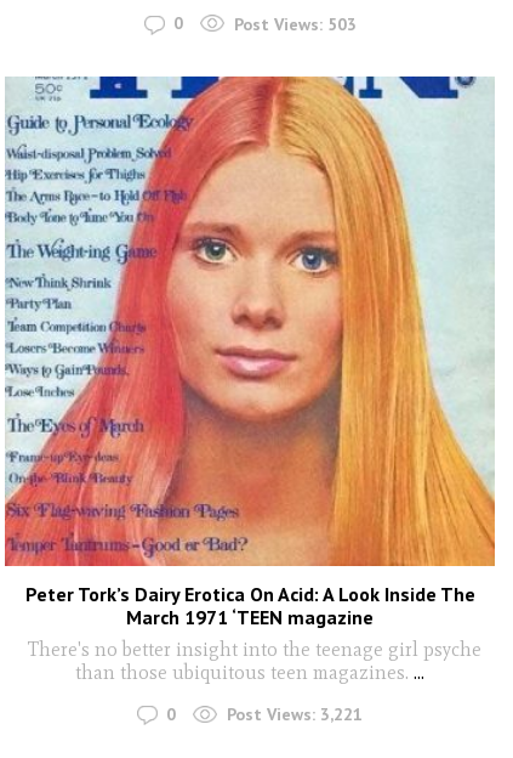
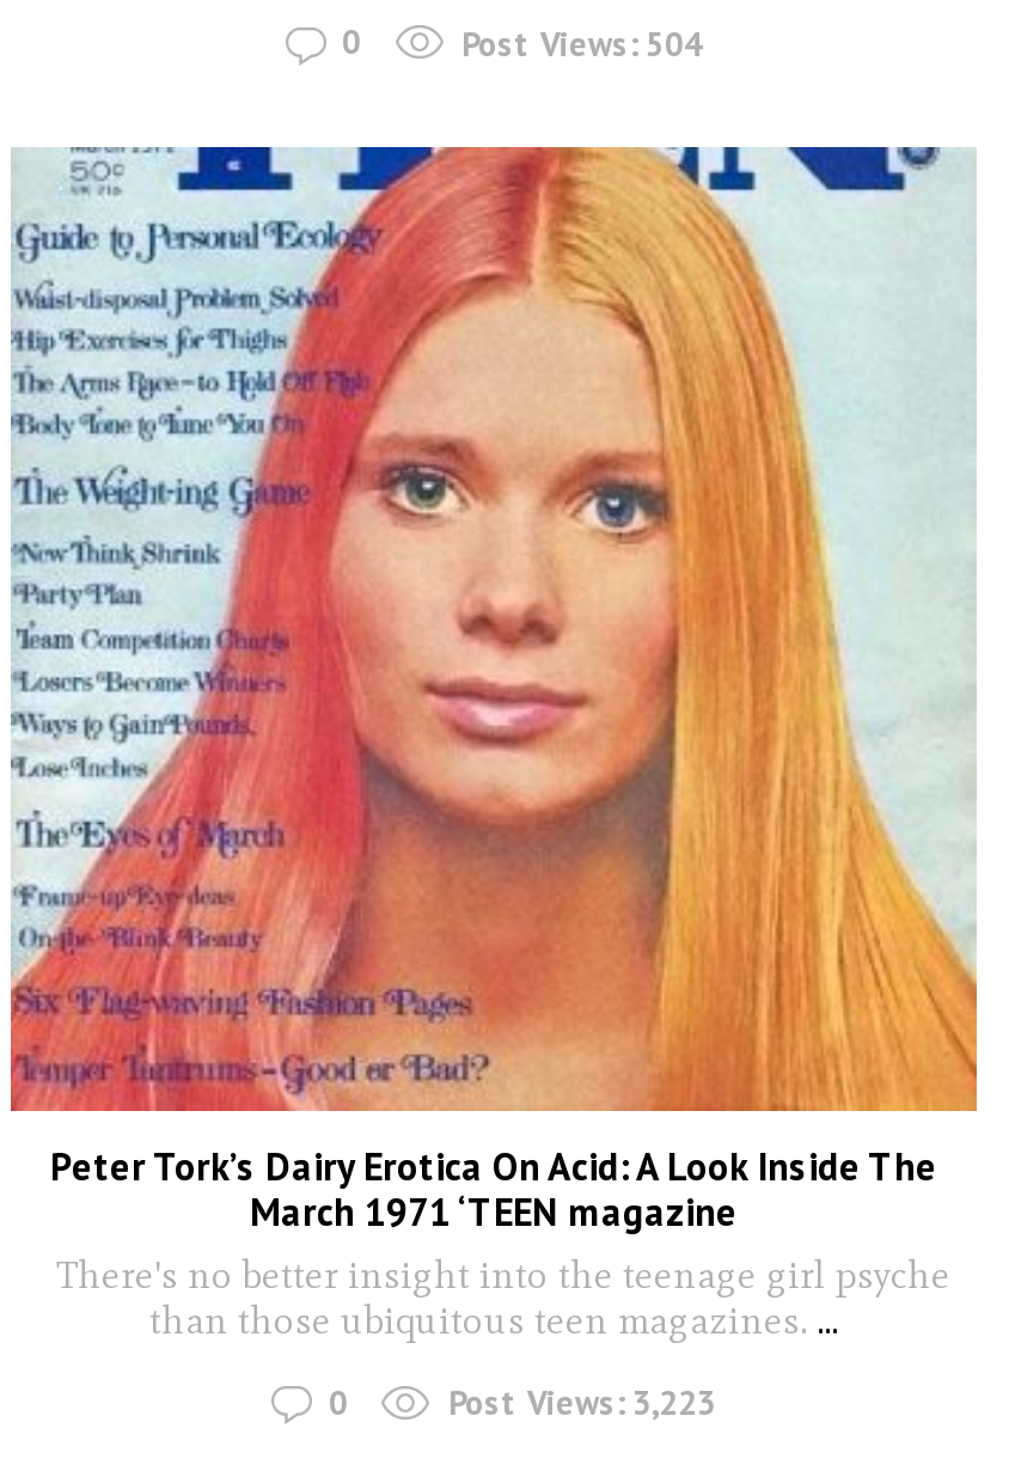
[233,13,356,35] Post Views: 503 -> [461,22,703,65] Post Views: 504
[227,704,363,726] Post Views: 3,221 -> [448,1382,716,1425] Post Views: 3,223

